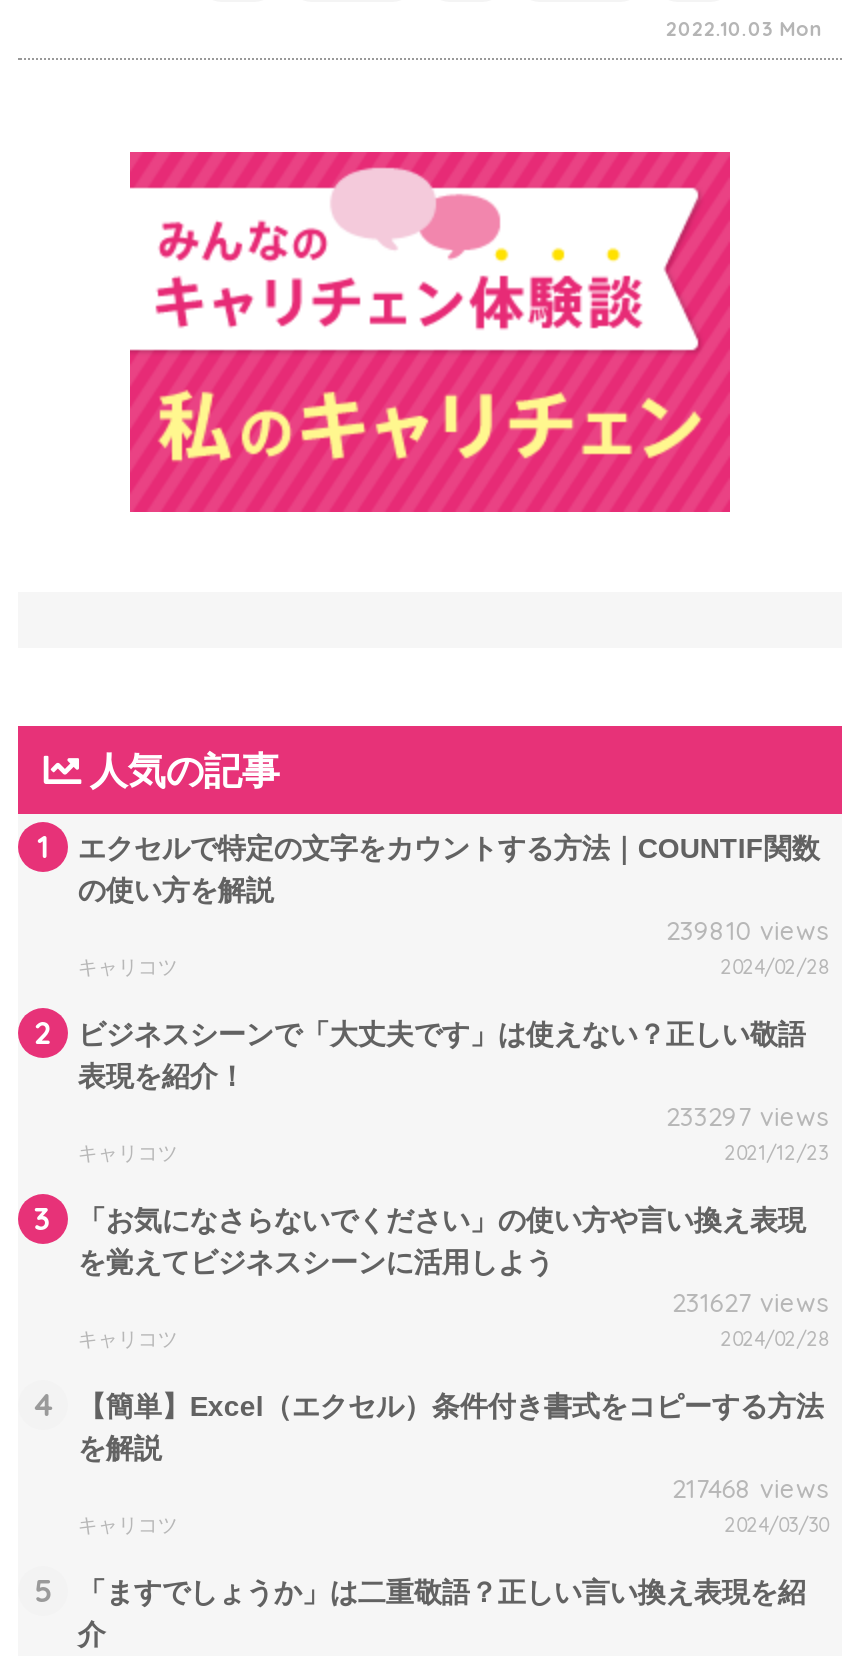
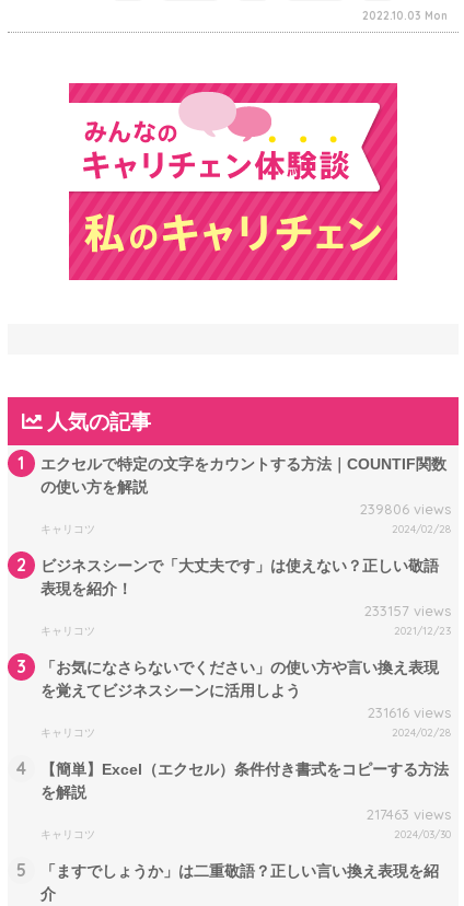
[666,914,828,946] 239810 views -> [360,500,451,517] 239806 views
[666,1100,828,1132] 233297 views -> [364,602,451,619] 233157 views
[672,1286,828,1318] 231627 views -> [368,703,451,721] 231616 views
[672,1472,828,1504] 217468 views -> [366,805,451,823] 217463 views

